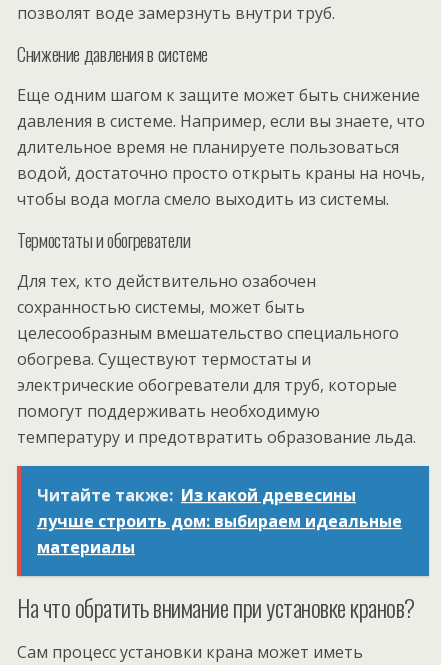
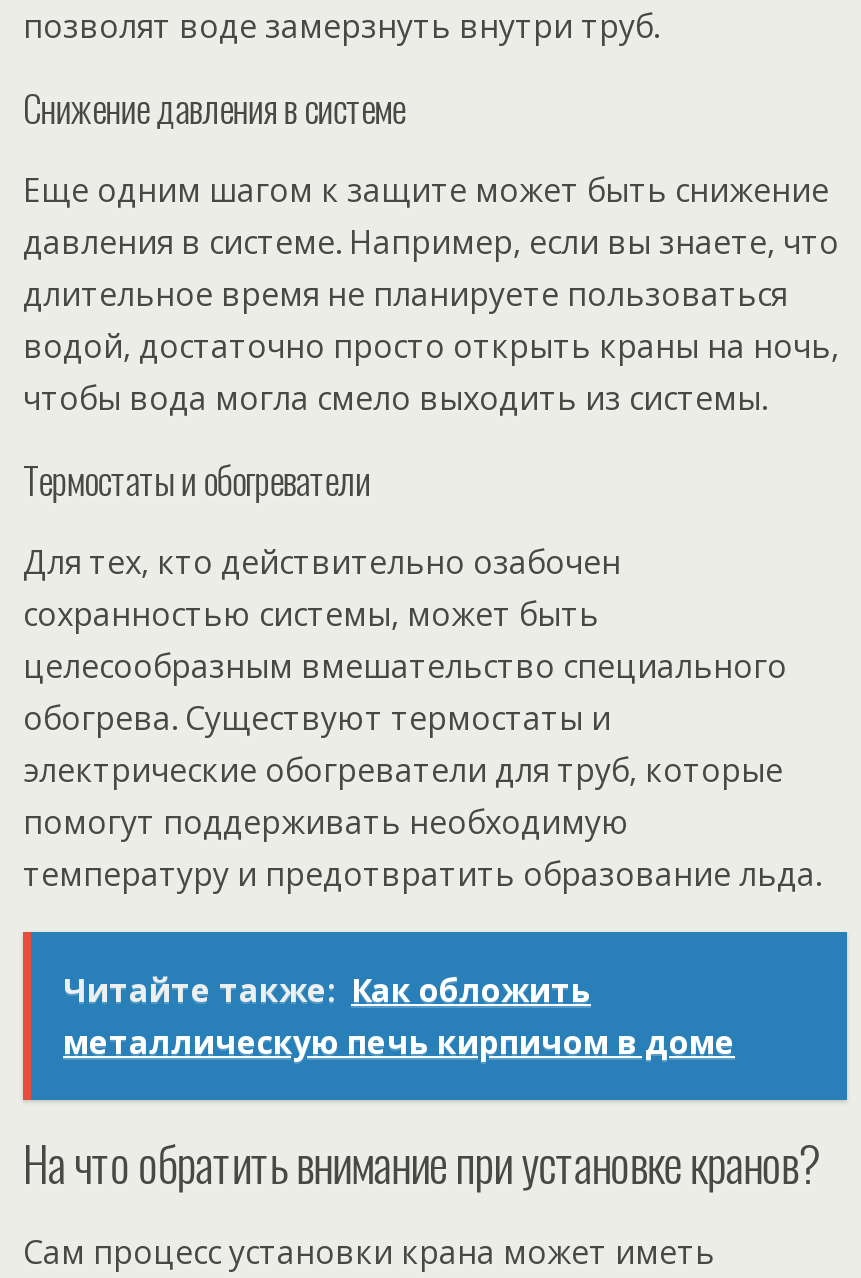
[37,484,402,558] Читайте также: Из какой древесины | лучше строить дом: выбираем идеальные | материалы -> [63,968,735,1064] Читайте также: Как обложить | металлическую печь кирпичом в доме

